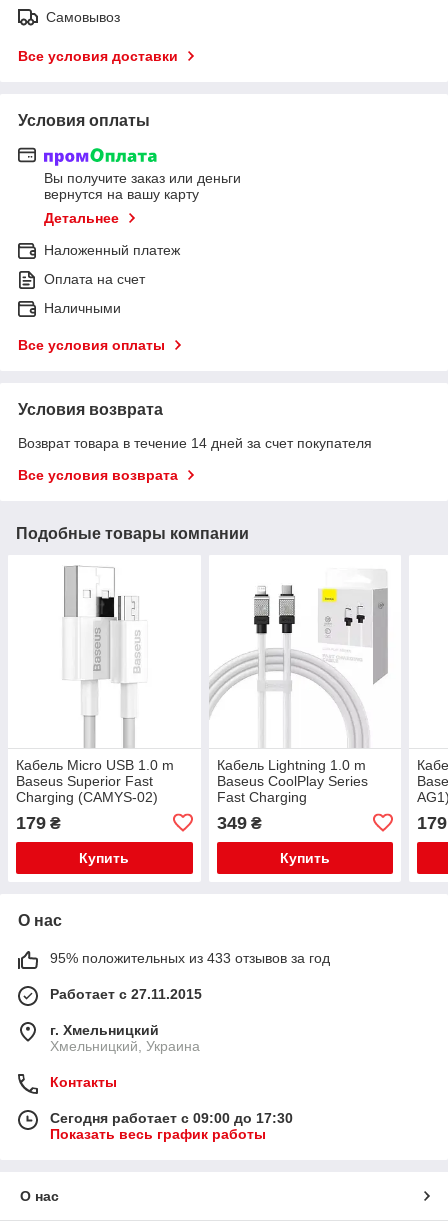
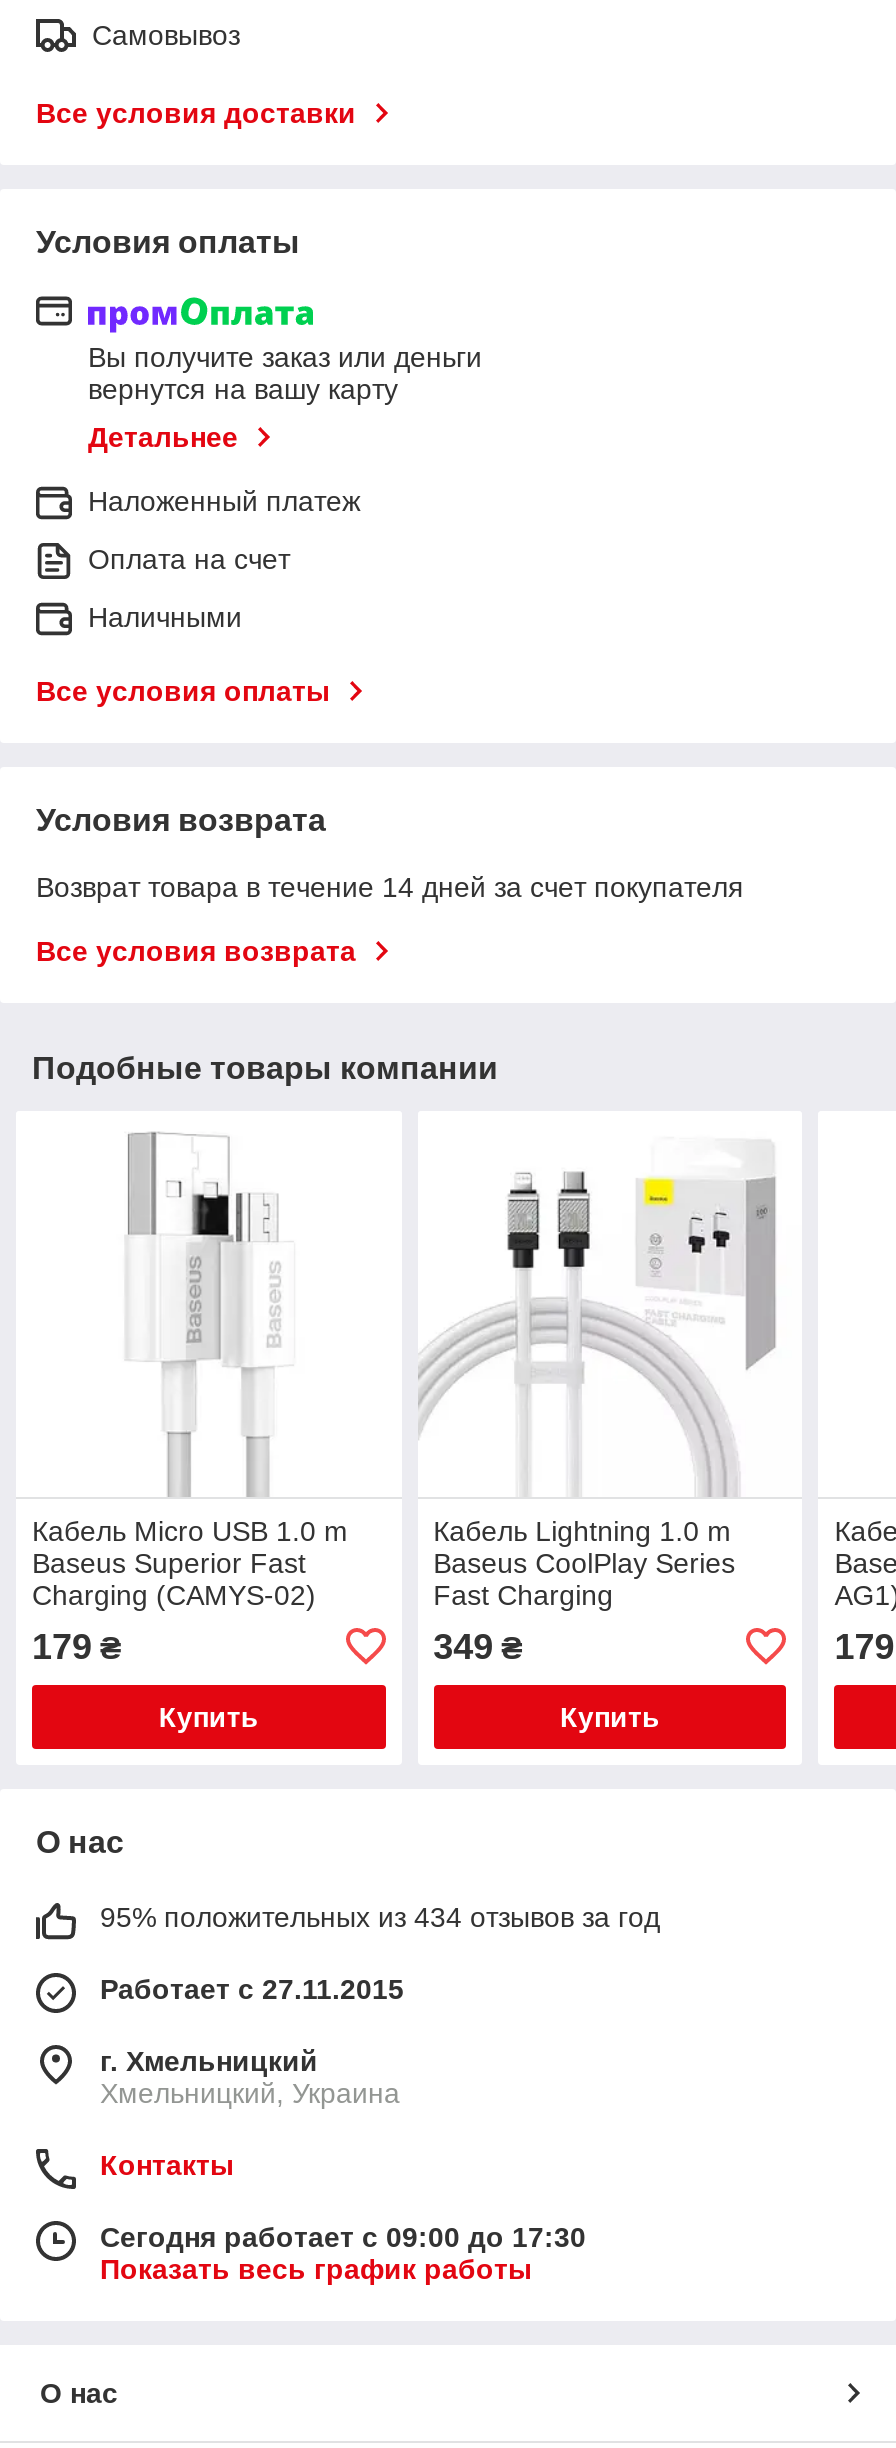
[50,950,330,966] 95% положительных из 433 отзывов за год -> [100,1901,660,1933] 95% положительных из 434 отзывов за год

